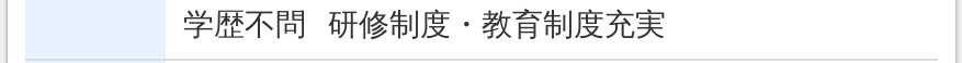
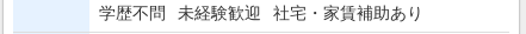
[328,6,666,40] 研修制度・教育制度充実 -> [178,3,423,22] 未経験歓迎 | 社宅・家賃補助あり

